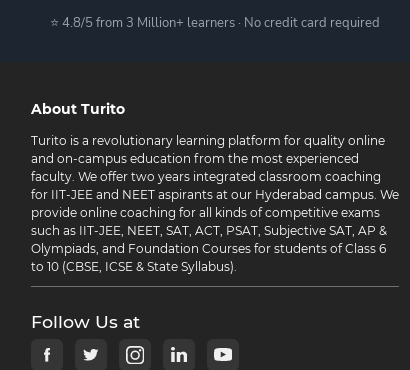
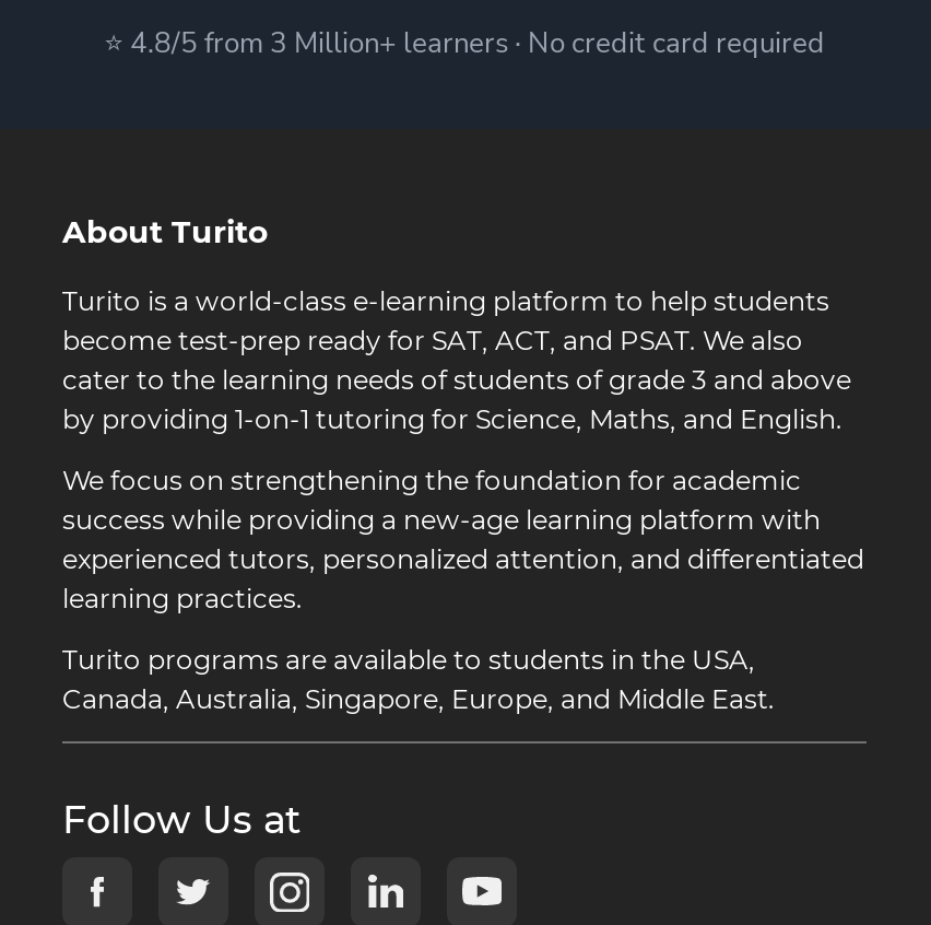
[31,133,399,274] Turito is a revolutionary learning platform for quality online | and on-campus education from the most experienced | faculty. We offer two years integrated classroom coaching | for IIT-JEE and NEET aspirants at our Hyderabad campus. We | provide online coaching for all kinds of competitive exams | such as IIT-JEE, NEET, SAT, ACT, PSAT, Subjective SAT, AP & | Olympiads, and Foundation Courses for students of Class 6 | to 10 (CBSE, ICSE & State Syllabus). -> [62,284,864,714] Turito is a world-class e-learning platform to help students | become test-prep ready for SAT, ACT, and PSAT. We also | cater to the learning needs of students of grade 3 and above | by providing 1-on-1 tutoring for Science, Maths, and English. | We focus on strengthening the foundation for academic | success while providing a new-age learning platform with | experienced tutors, personalized attention, and differentiated | learning practices. | Turito programs are available to students in the USA, | Canada, Australia, Singapore, Europe, and Middle East.

